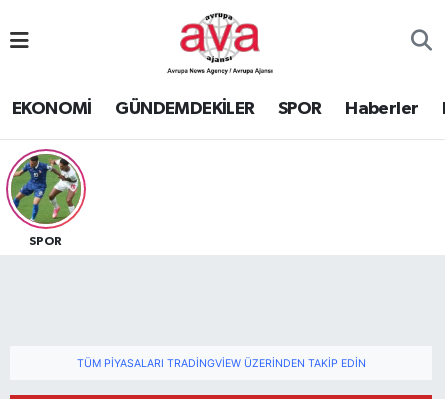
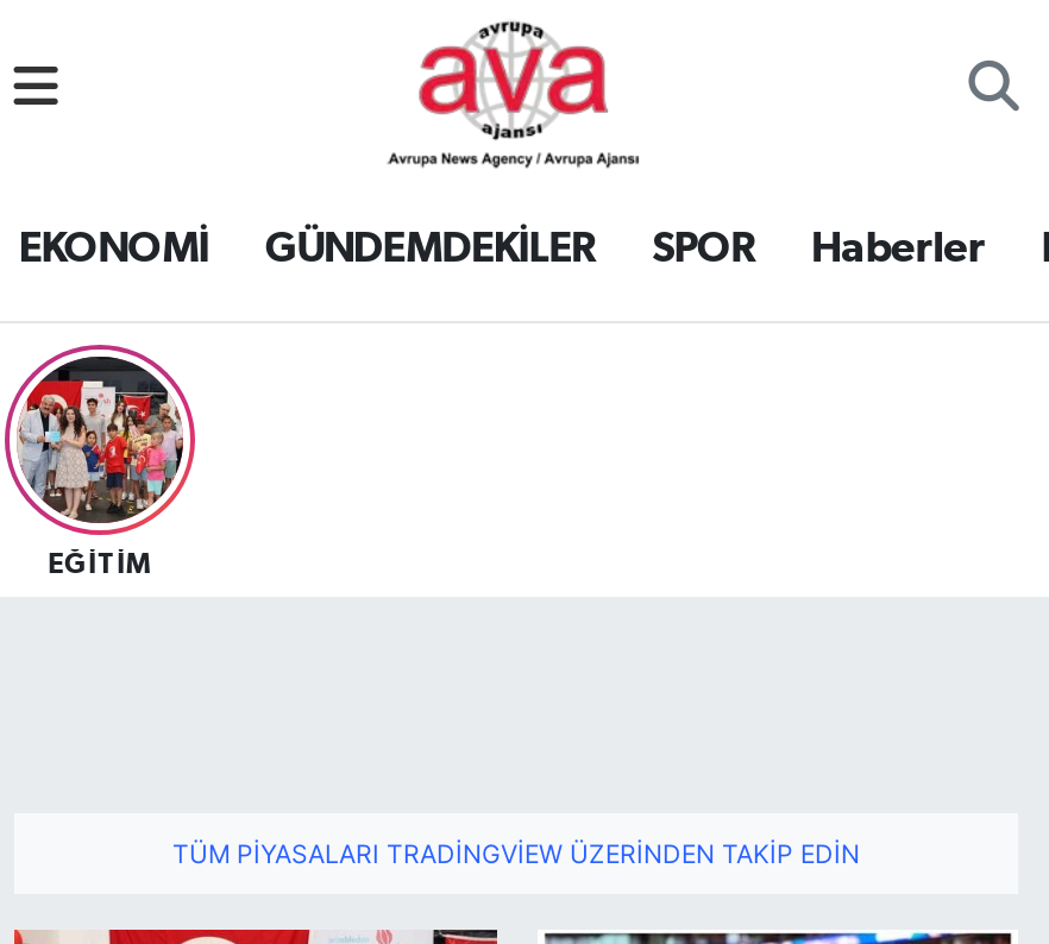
[11,153,81,247] [image] | SPOR -> [19,354,183,578] [image] | EĞİTİM

